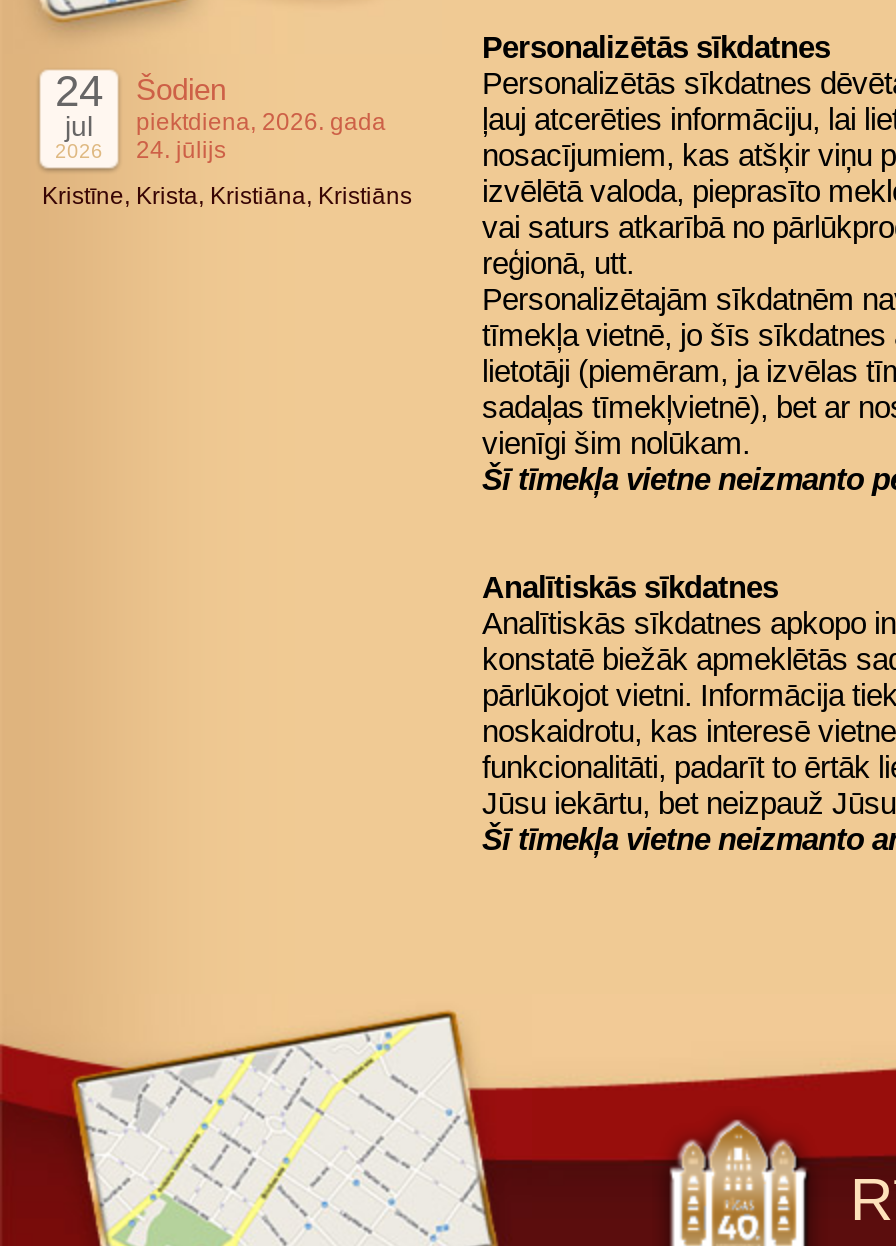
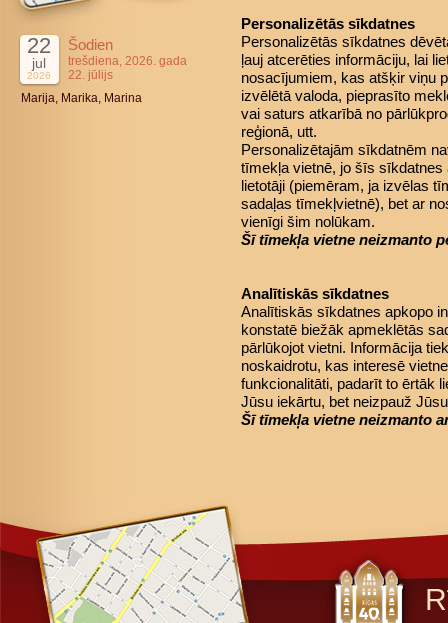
[55,66,226,116] 24 Šodien -> [27,33,113,58] 22 Šodien
[136,108,386,164] piektdiena, 2026. gada | 24. jūlijs -> [68,54,187,82] trešdiena, 2026. gada | 22. jūlijs
[42,182,412,210] Kristīne, Krista, Kristiāna, Kristiāns -> [21,91,142,105] Marija, Marika, Marina

